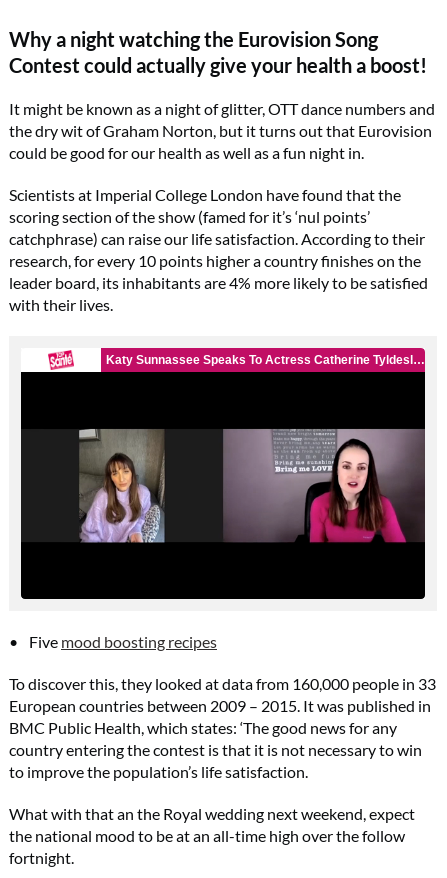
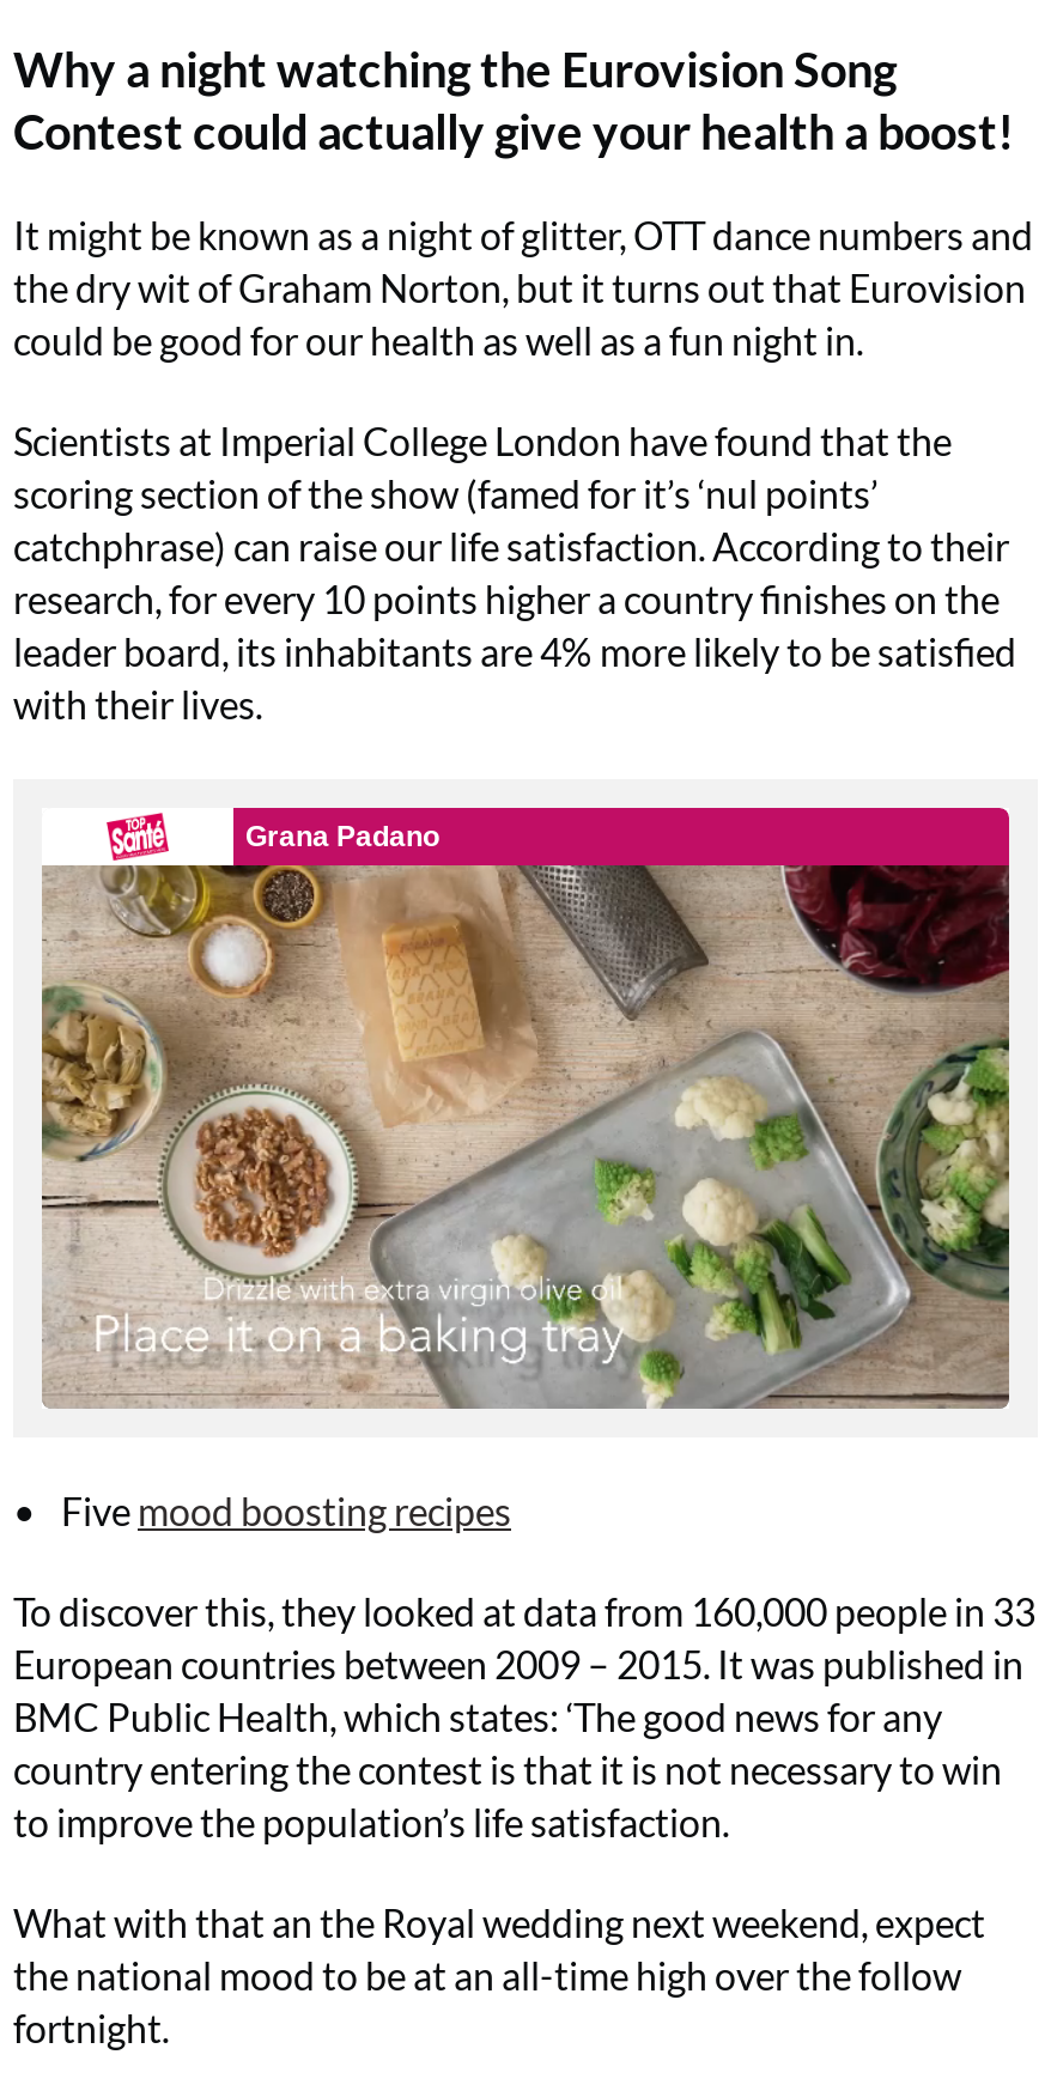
[20,354,426,600] [image] -> [40,822,1011,1409] [image]

